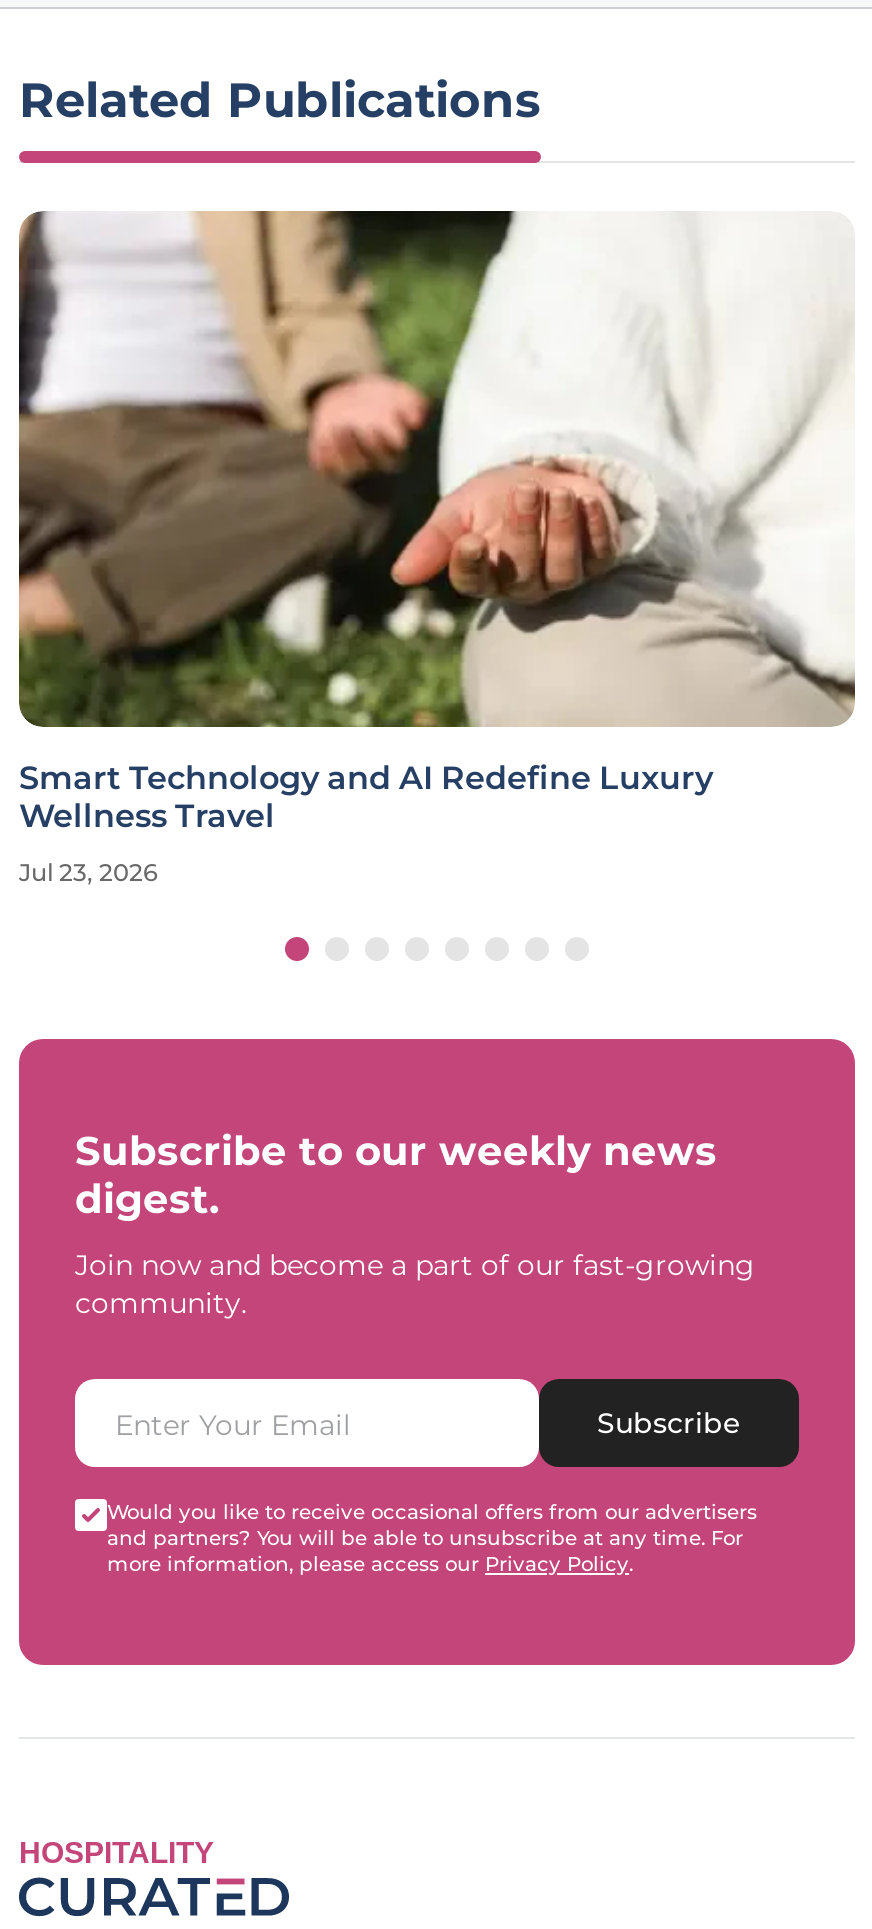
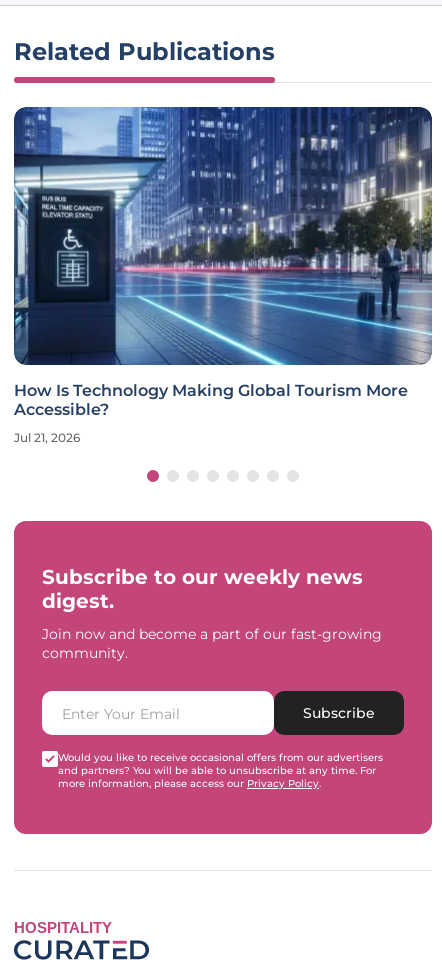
[17,209,857,836] [image] | Smart Technology and AI Redefine Luxury | Wellness Travel -> [13,106,433,419] [image] | How Is Technology Making Global Tourism More | Accessible?
[19,858,157,888] Jul 23, 2026 -> [14,430,80,445] Jul 21, 2026

